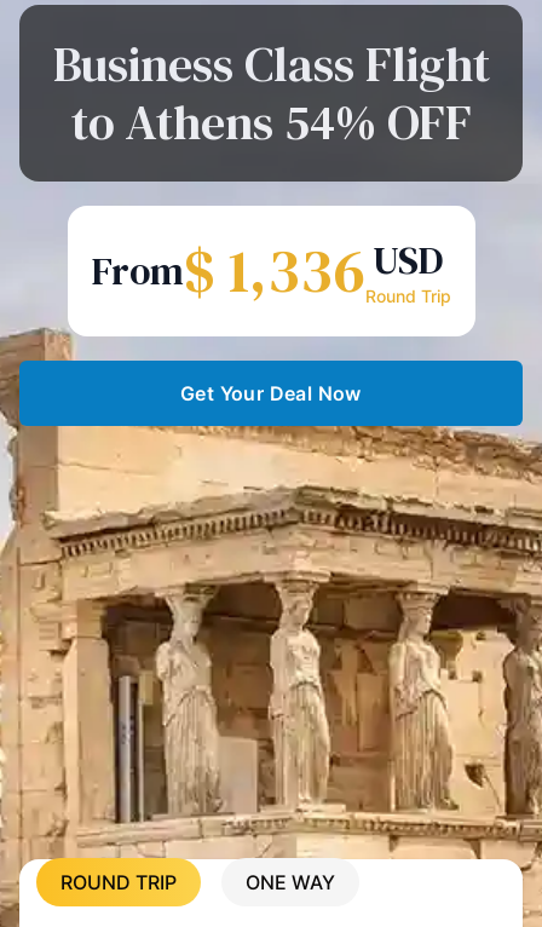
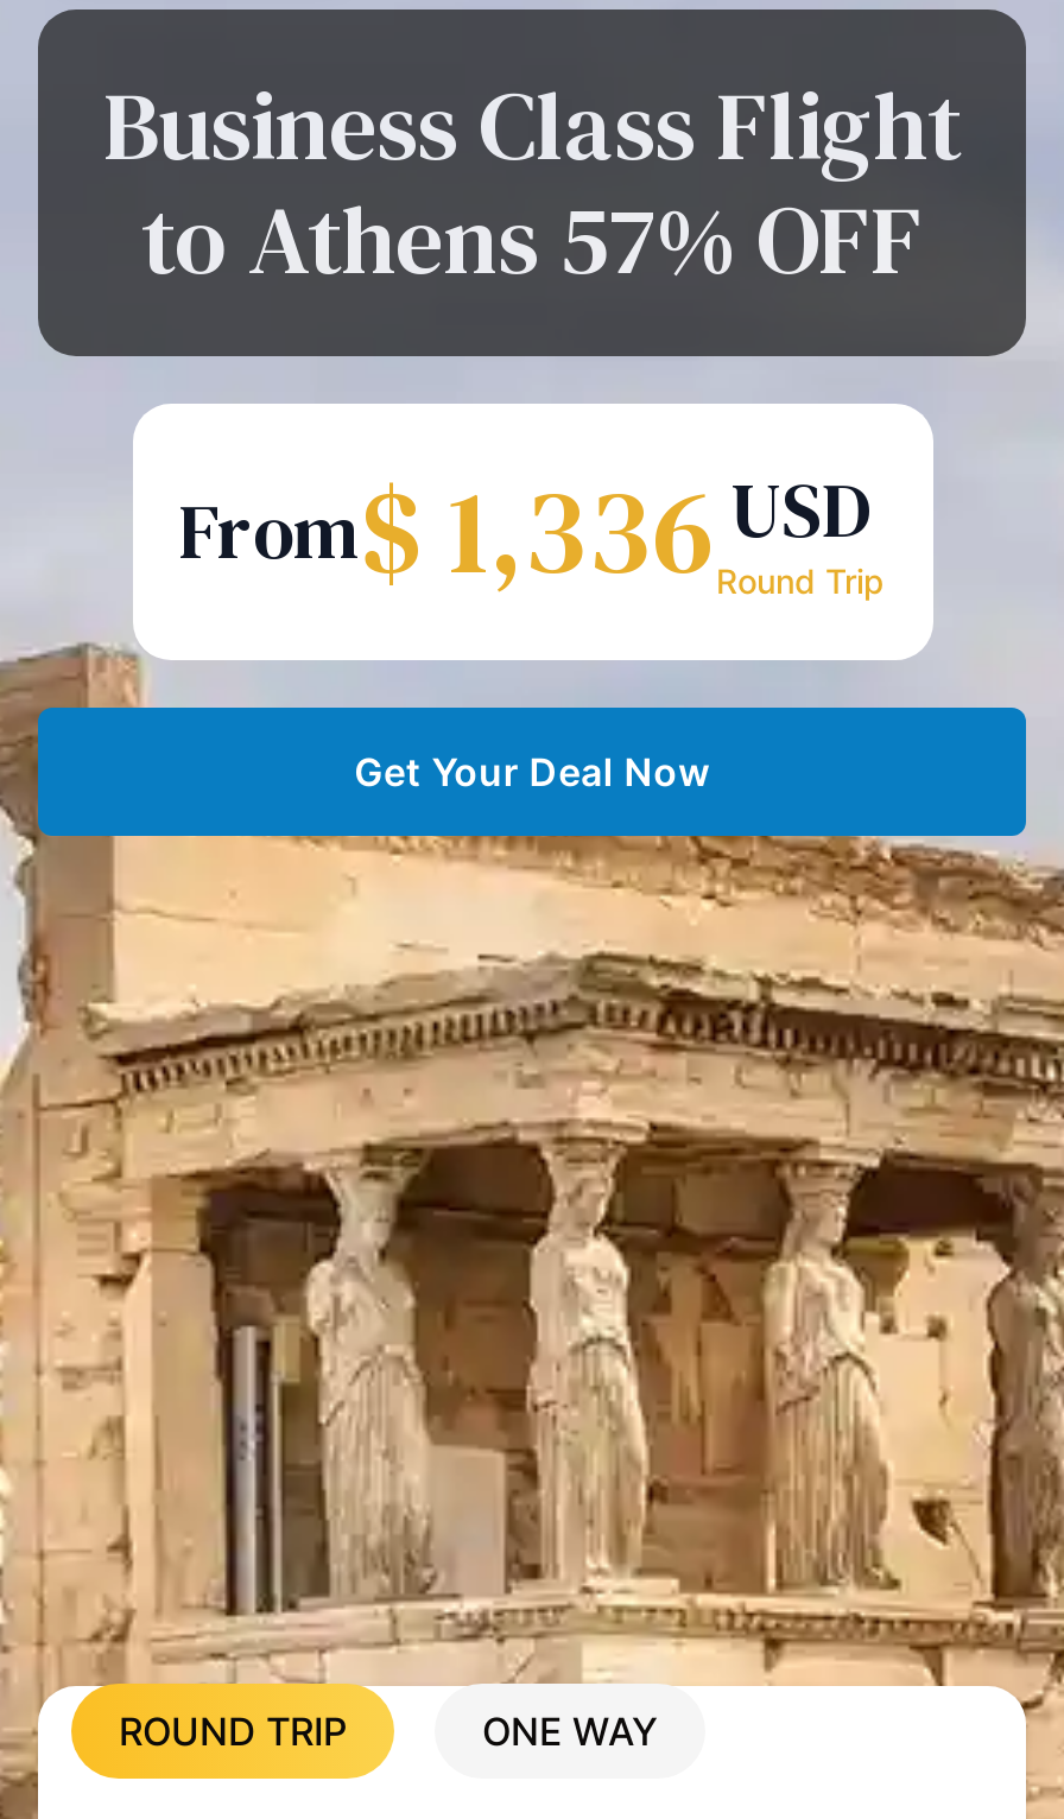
[71,90,471,155] to Athens 54% OFF -> [141,176,923,304] to Athens 57% OFF

